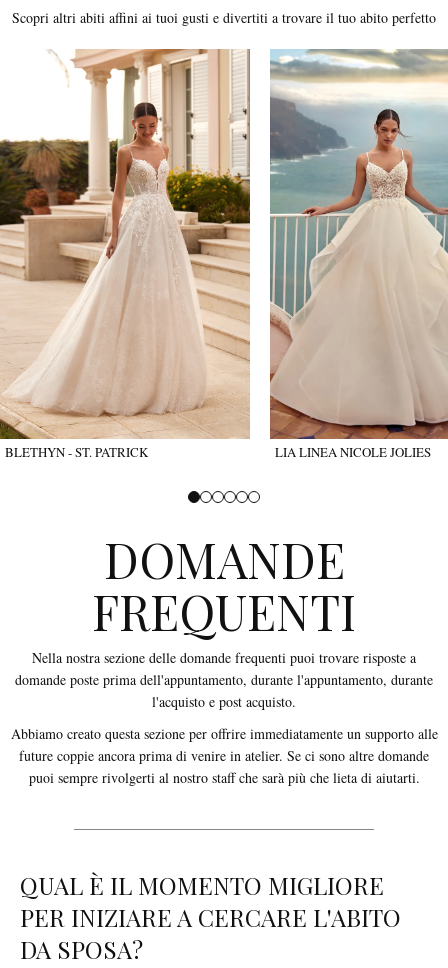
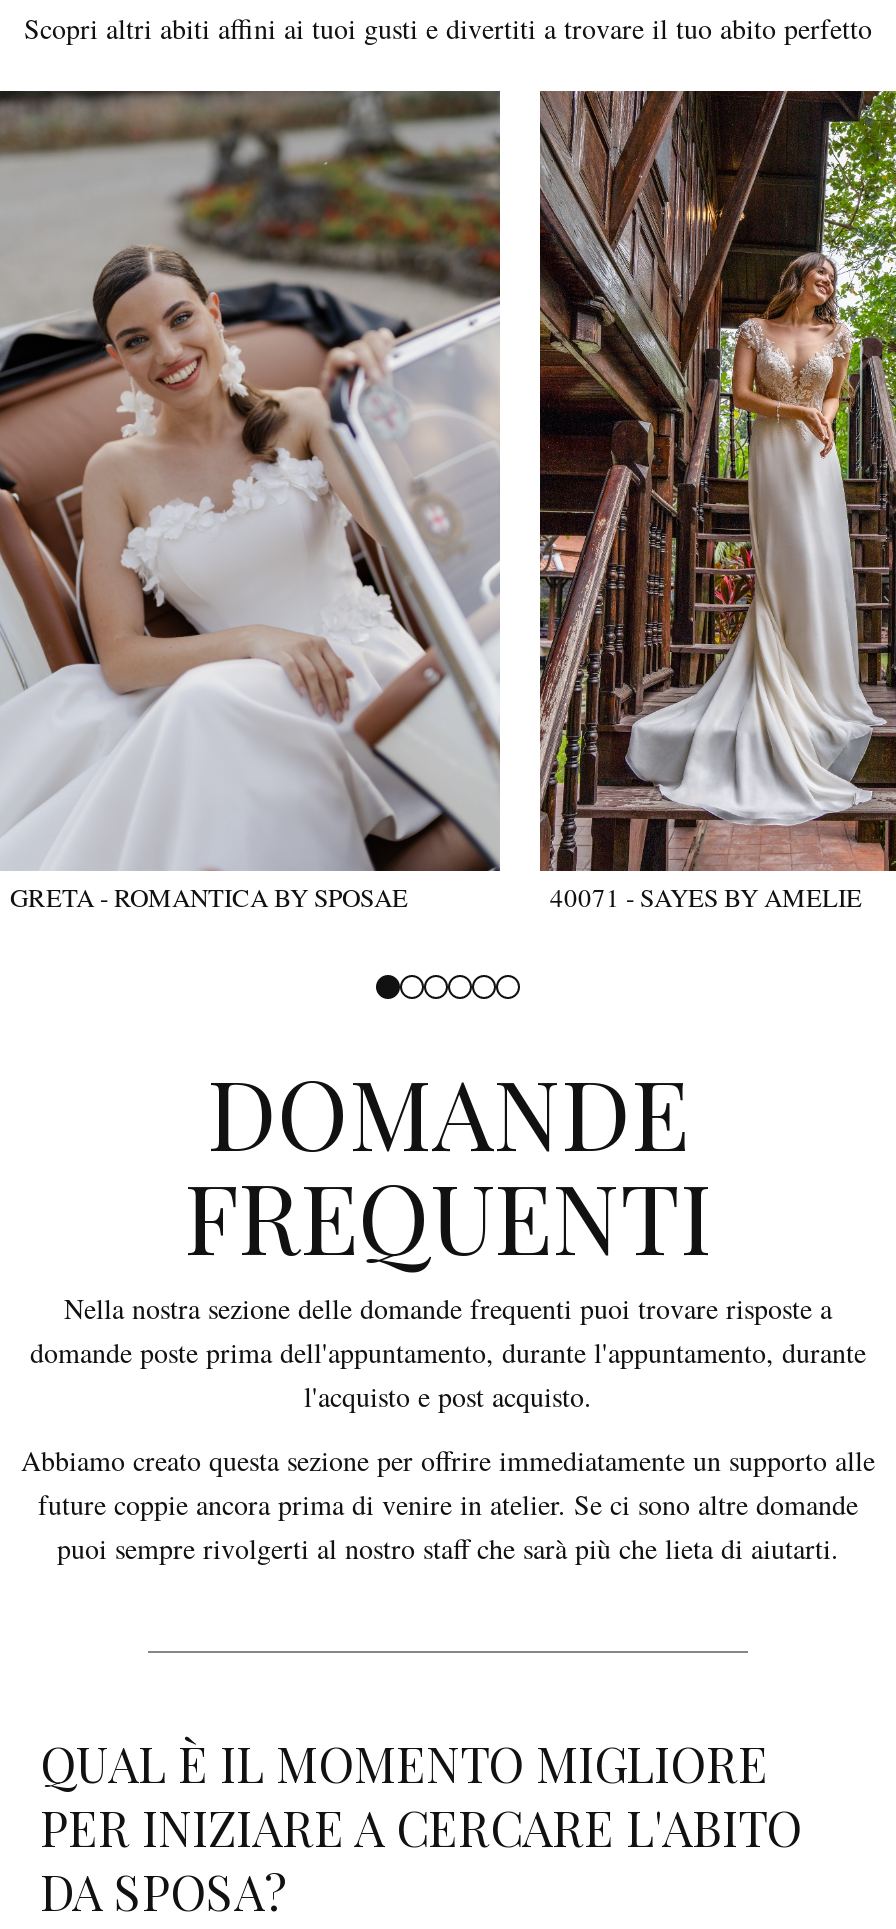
[3,48,431,461] [image] | BLETHYN - ST. PATRICK | LIA LINEA NICOLE JOLIES -> [6,89,862,916] [image] | GRETA - ROMANTICA BY SPOSAE | 40071 - SAYES BY AMELIE
[269,49,445,440] [image] -> [538,89,890,873] [image]

